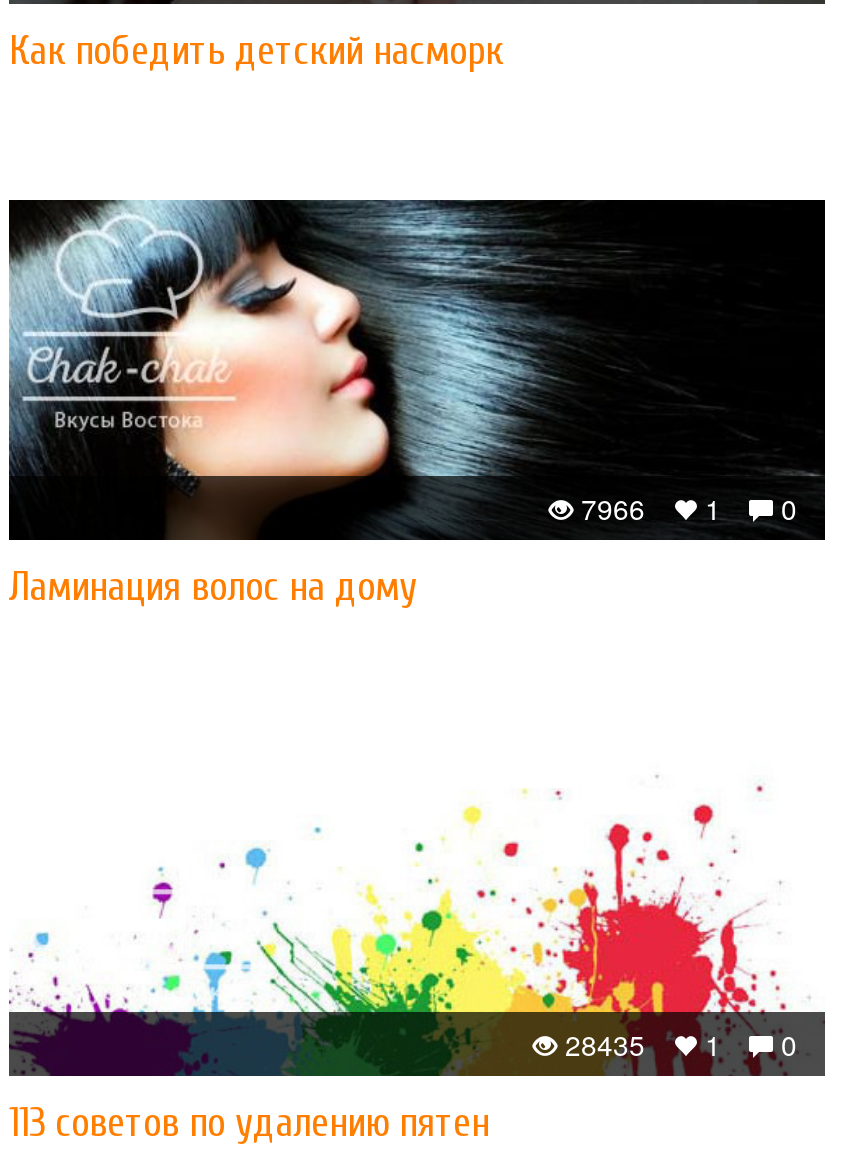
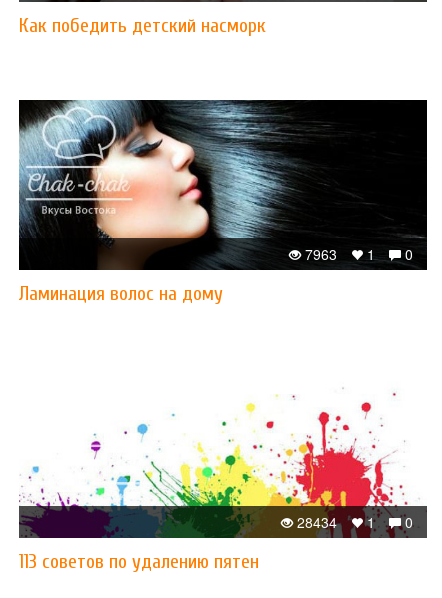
[581,488,797,528] 7966 1 0 -> [305,244,413,264] 7963 1 0
[565,1024,797,1064] 28435 1 0 -> [297,512,413,532] 28434 1 0

